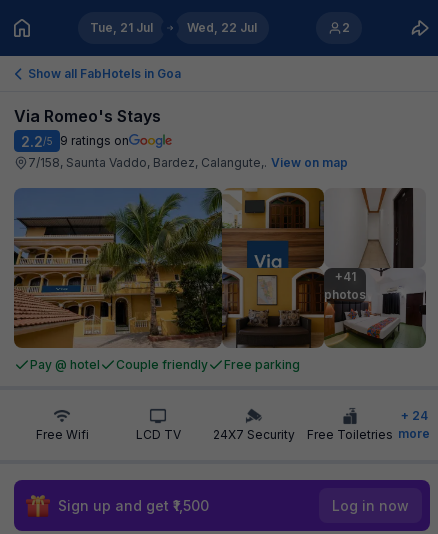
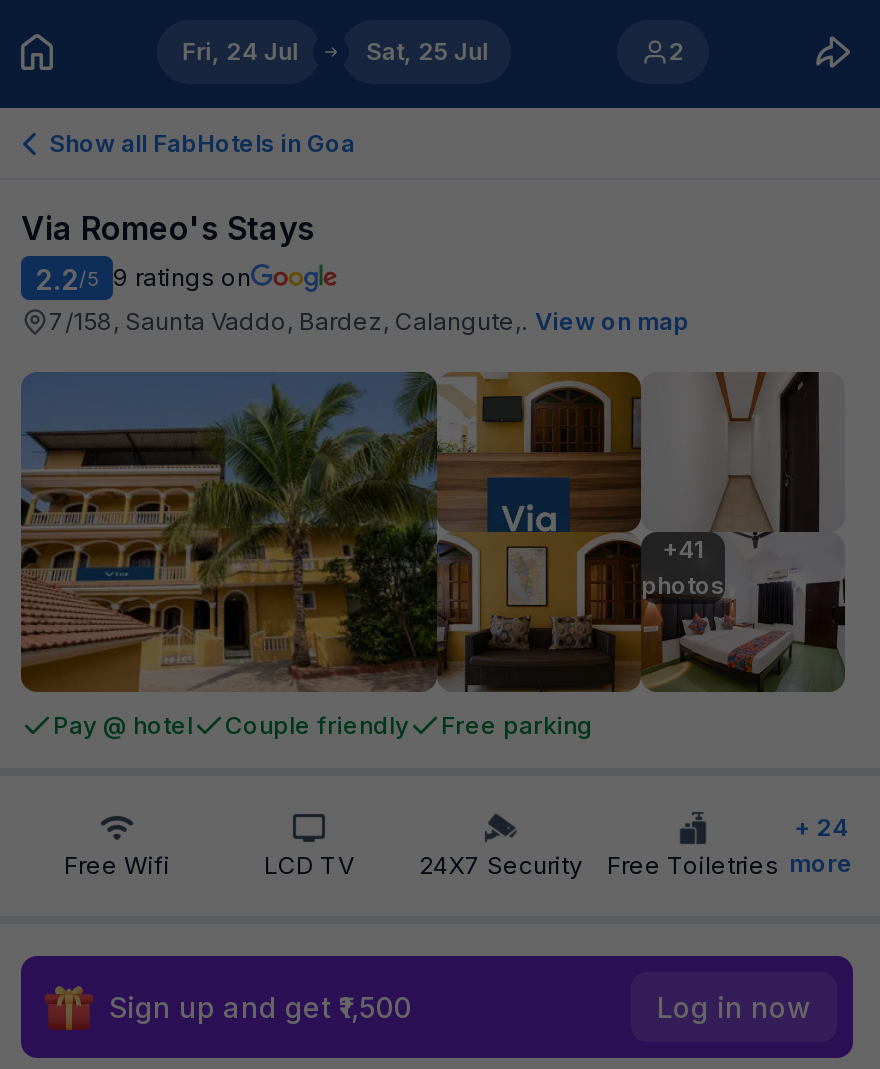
[90,20,153,35] Tue, 21 Jul -> [182,36,298,66] Fri, 24 Jul
[187,20,257,35] Wed, 22 Jul -> [366,36,488,66] Sat, 25 Jul

